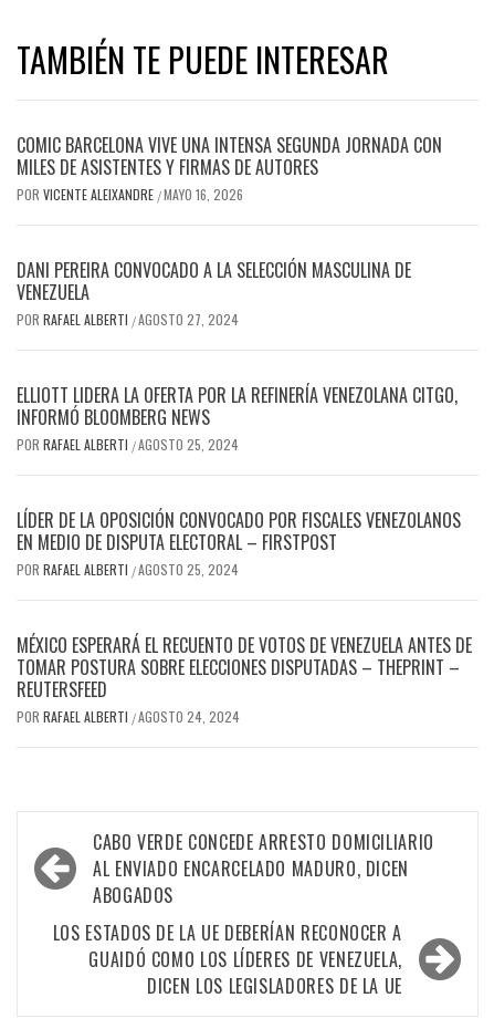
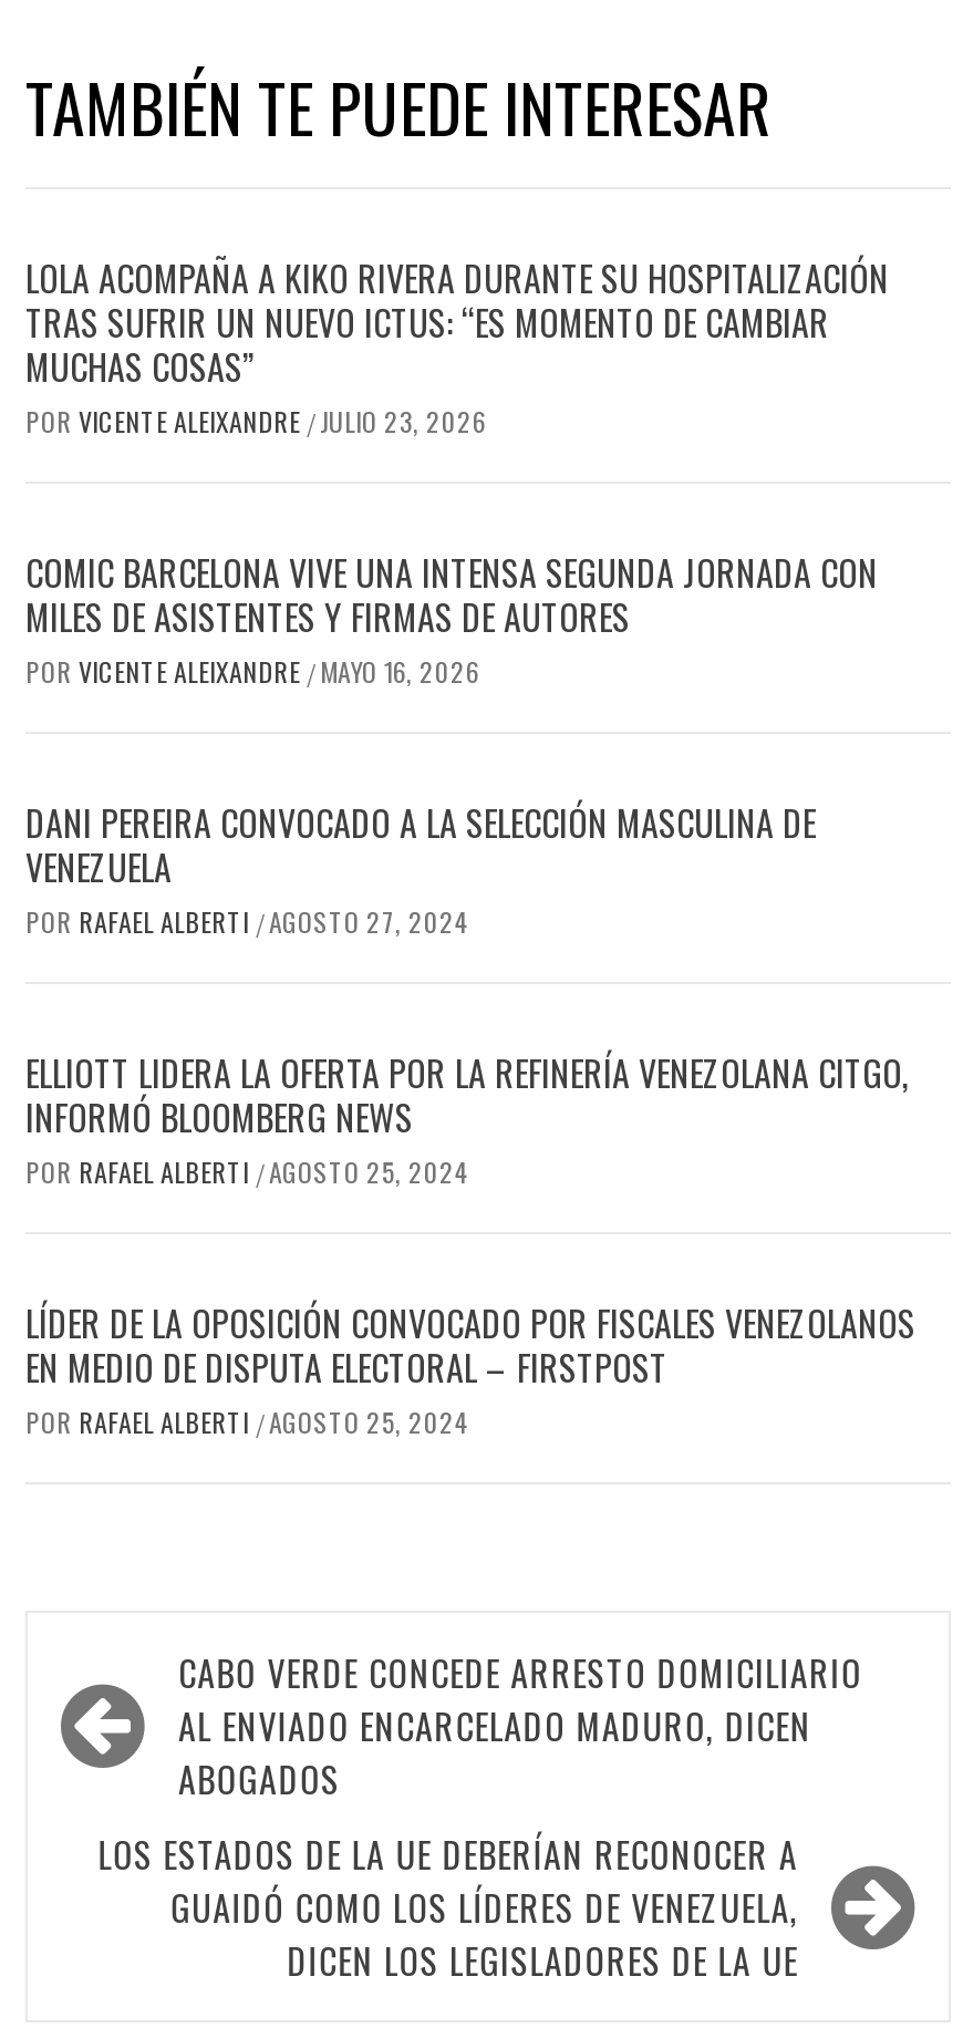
none -> [25,252,889,440] LOLA ACOMPAÑA A KIKO RIVERA DURANTE SU HOSPITALIZACIÓN | TRAS SUFRIR UN NUEVO ICTUS: “ES MOMENTO DE CAMBIAR | MUCHAS COSAS” | POR VICENTE ALEIXANDRE / JULIO 23, 2026
moved [17,132,461,579] -> [25,547,915,1441]: COMIC BARCELONA VIVE UNA INTENSA SEGUNDA JORNADA CON | MILES DE ASISTENTES Y FIRMAS DE AUTORES | POR VICENTE ALEIXANDRE / MAYO 16, 2026 | ... | EN MEDIO DE DISPUTA ELECTORAL – FIRSTPOST | POR RAFAEL ALBERTI / AGOSTO 25, 2024
[17,632,472,726] MÉXICO ESPERARÁ EL RECUENTO DE VOTOS DE VENEZUELA ANTES DE | TOMAR POSTURA SOBRE ELECCIONES DISPUTADAS – THEPRINT – | REUTERSFEED | POR RAFAEL ALBERTI / AGOSTO 24, 2024 -> none

